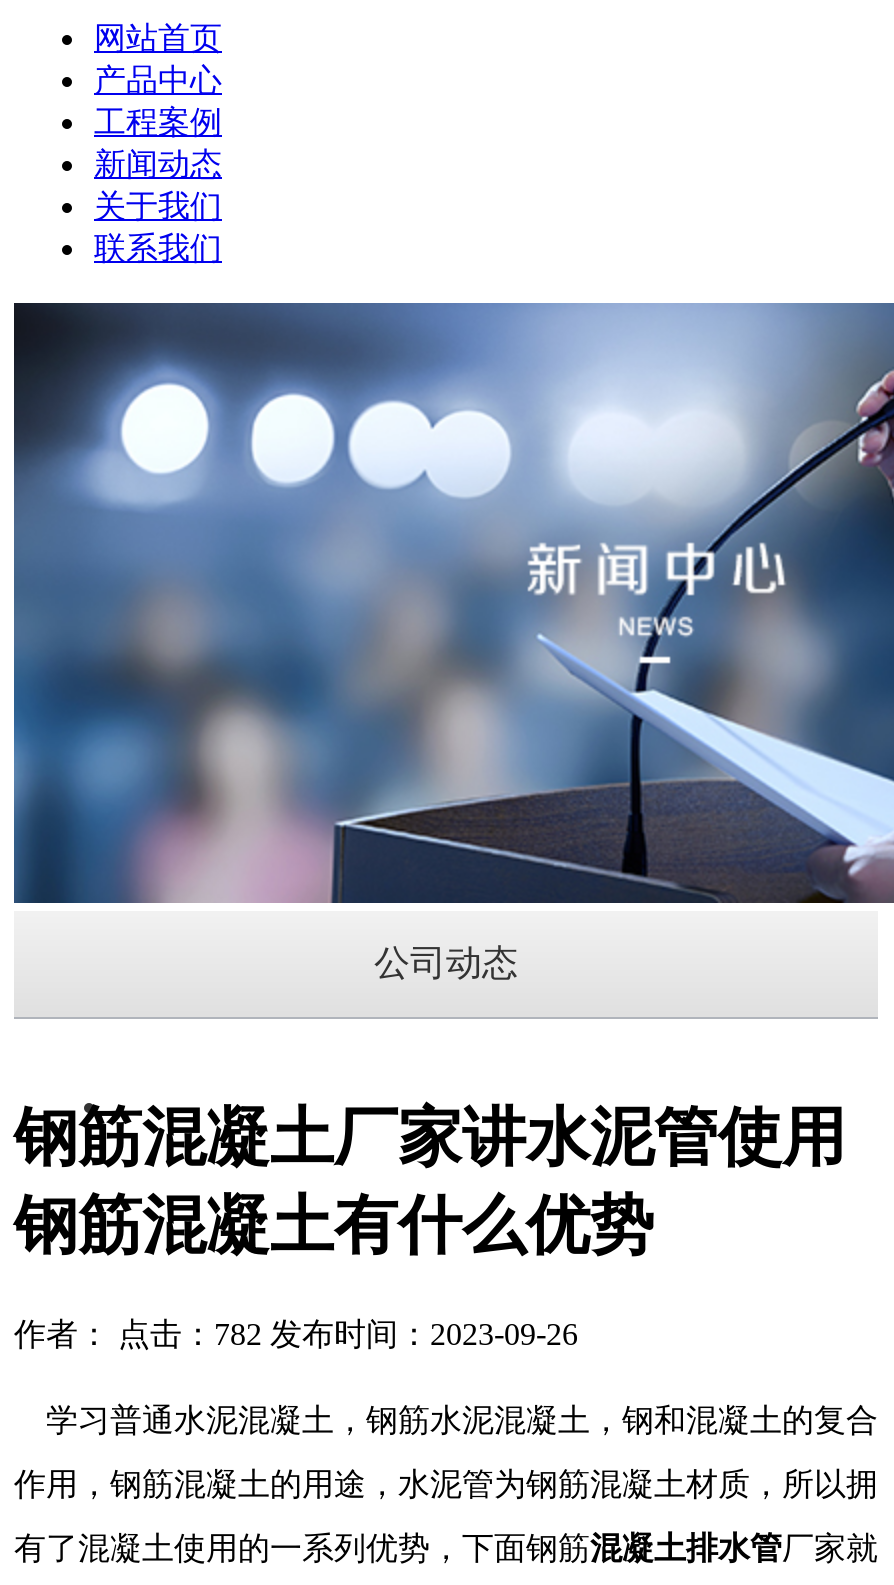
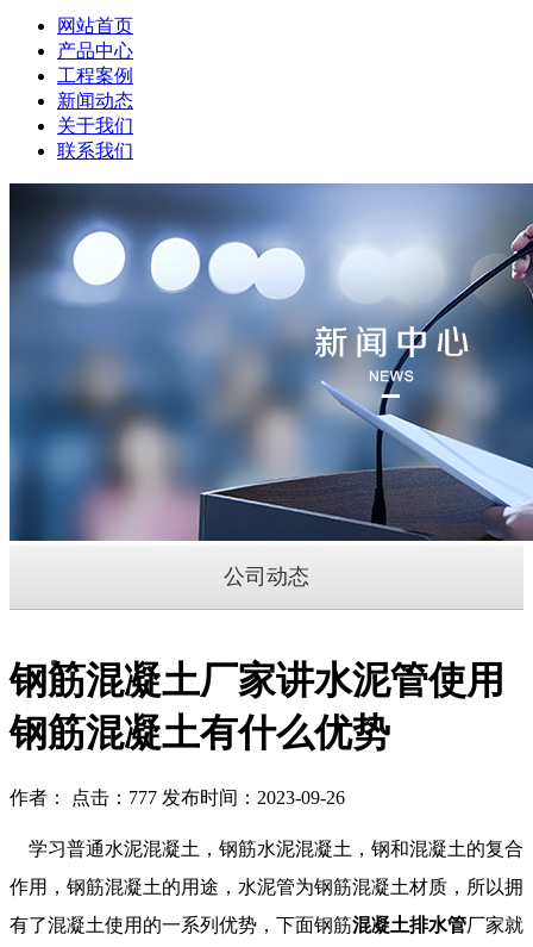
[14,1317,578,1351] 作者： 点击：782 发布时间：2023-09-26 -> [10,787,345,808] 作者： 点击：777 发布时间：2023-09-26

